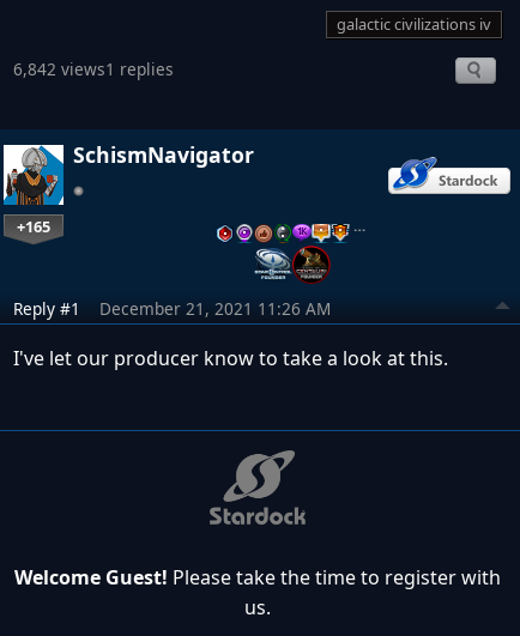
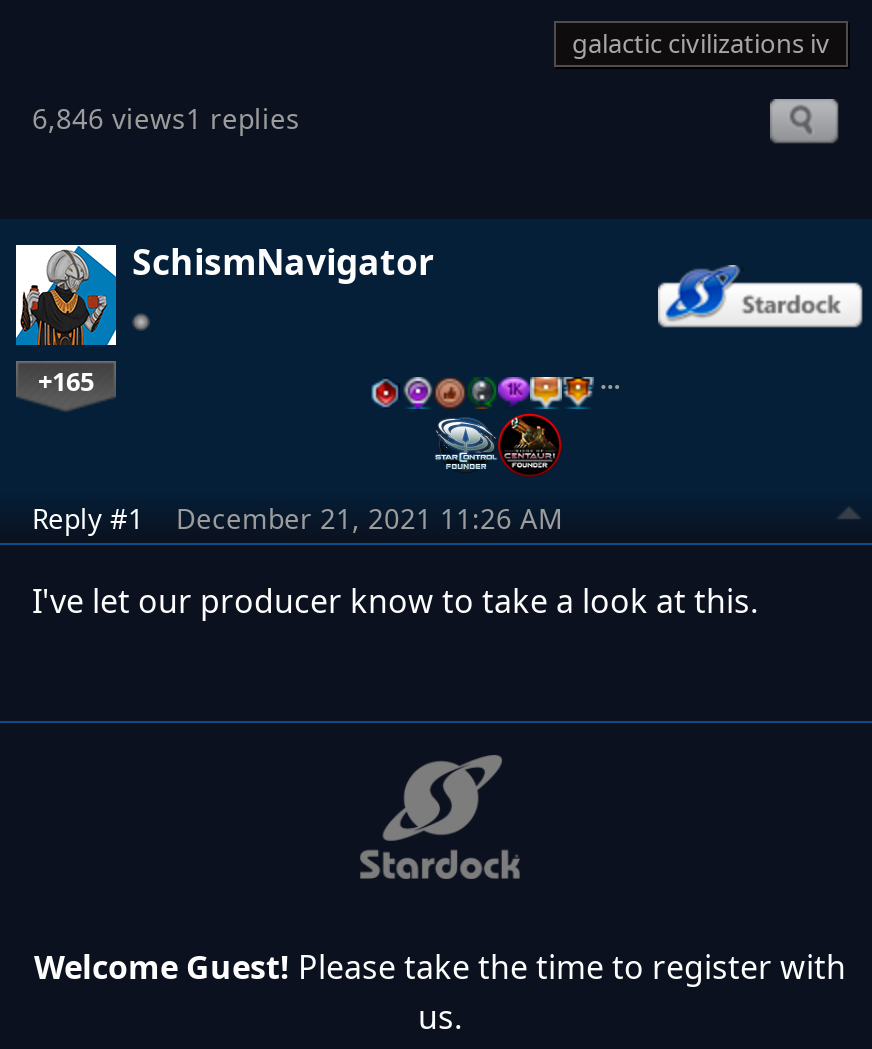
[13,57,174,80] 6,842 views1 replies -> [32,99,300,137] 6,846 views1 replies

